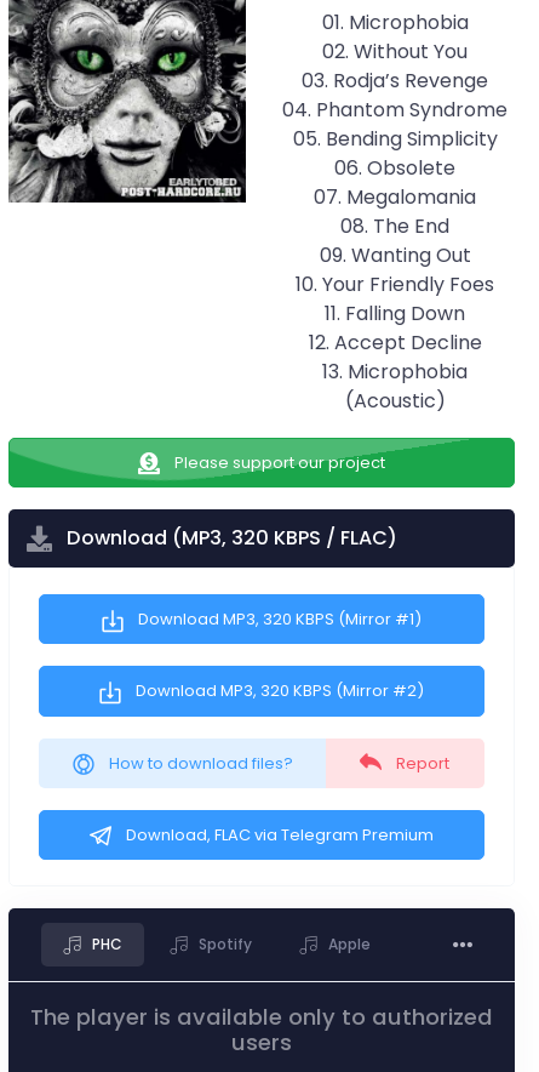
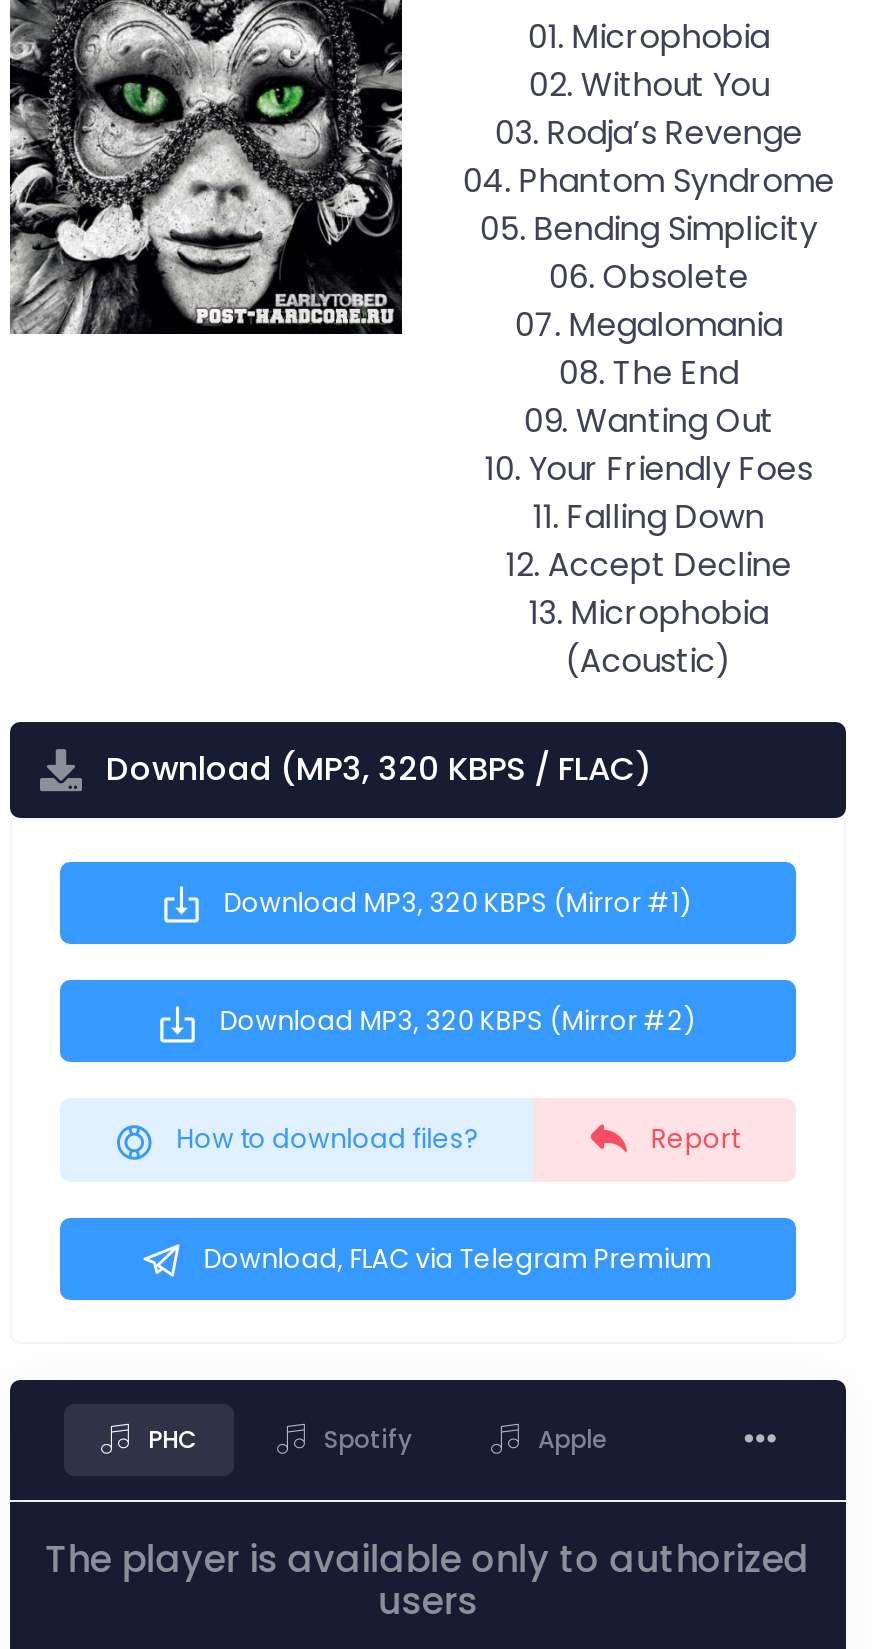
[171,451,385,474] Please support our project -> none

